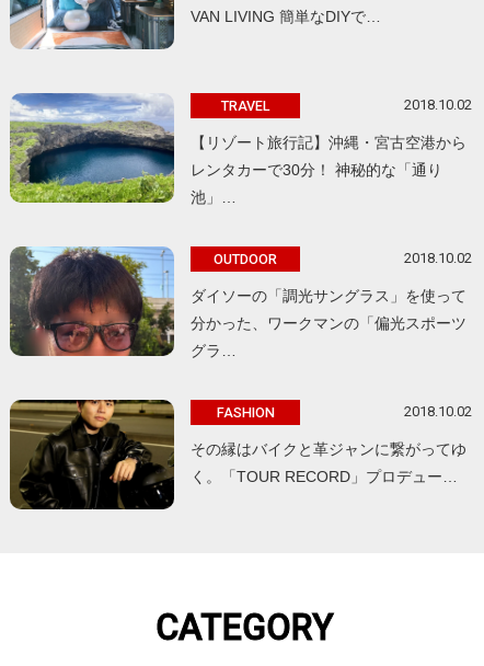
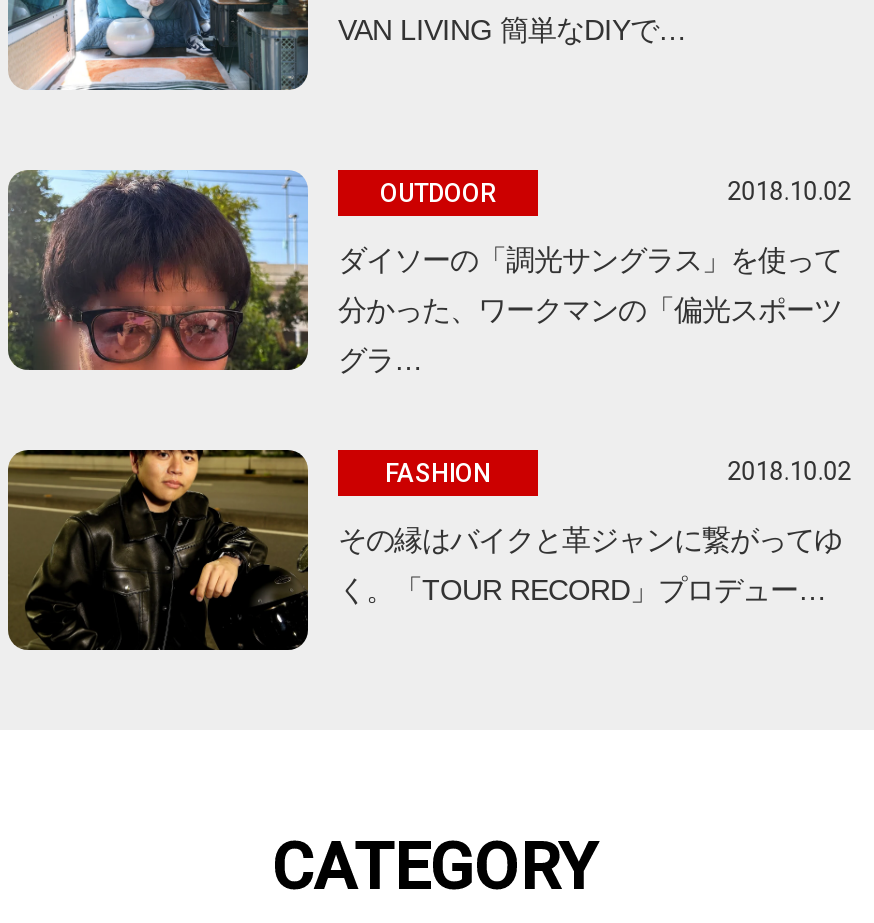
[10,92,472,206] [image] | TRAVEL | 2018.10.02 | 【リゾート旅行記】沖縄・宮古空港から | レンタカーで30分！ 神秘的な「通り | 池」… -> none

